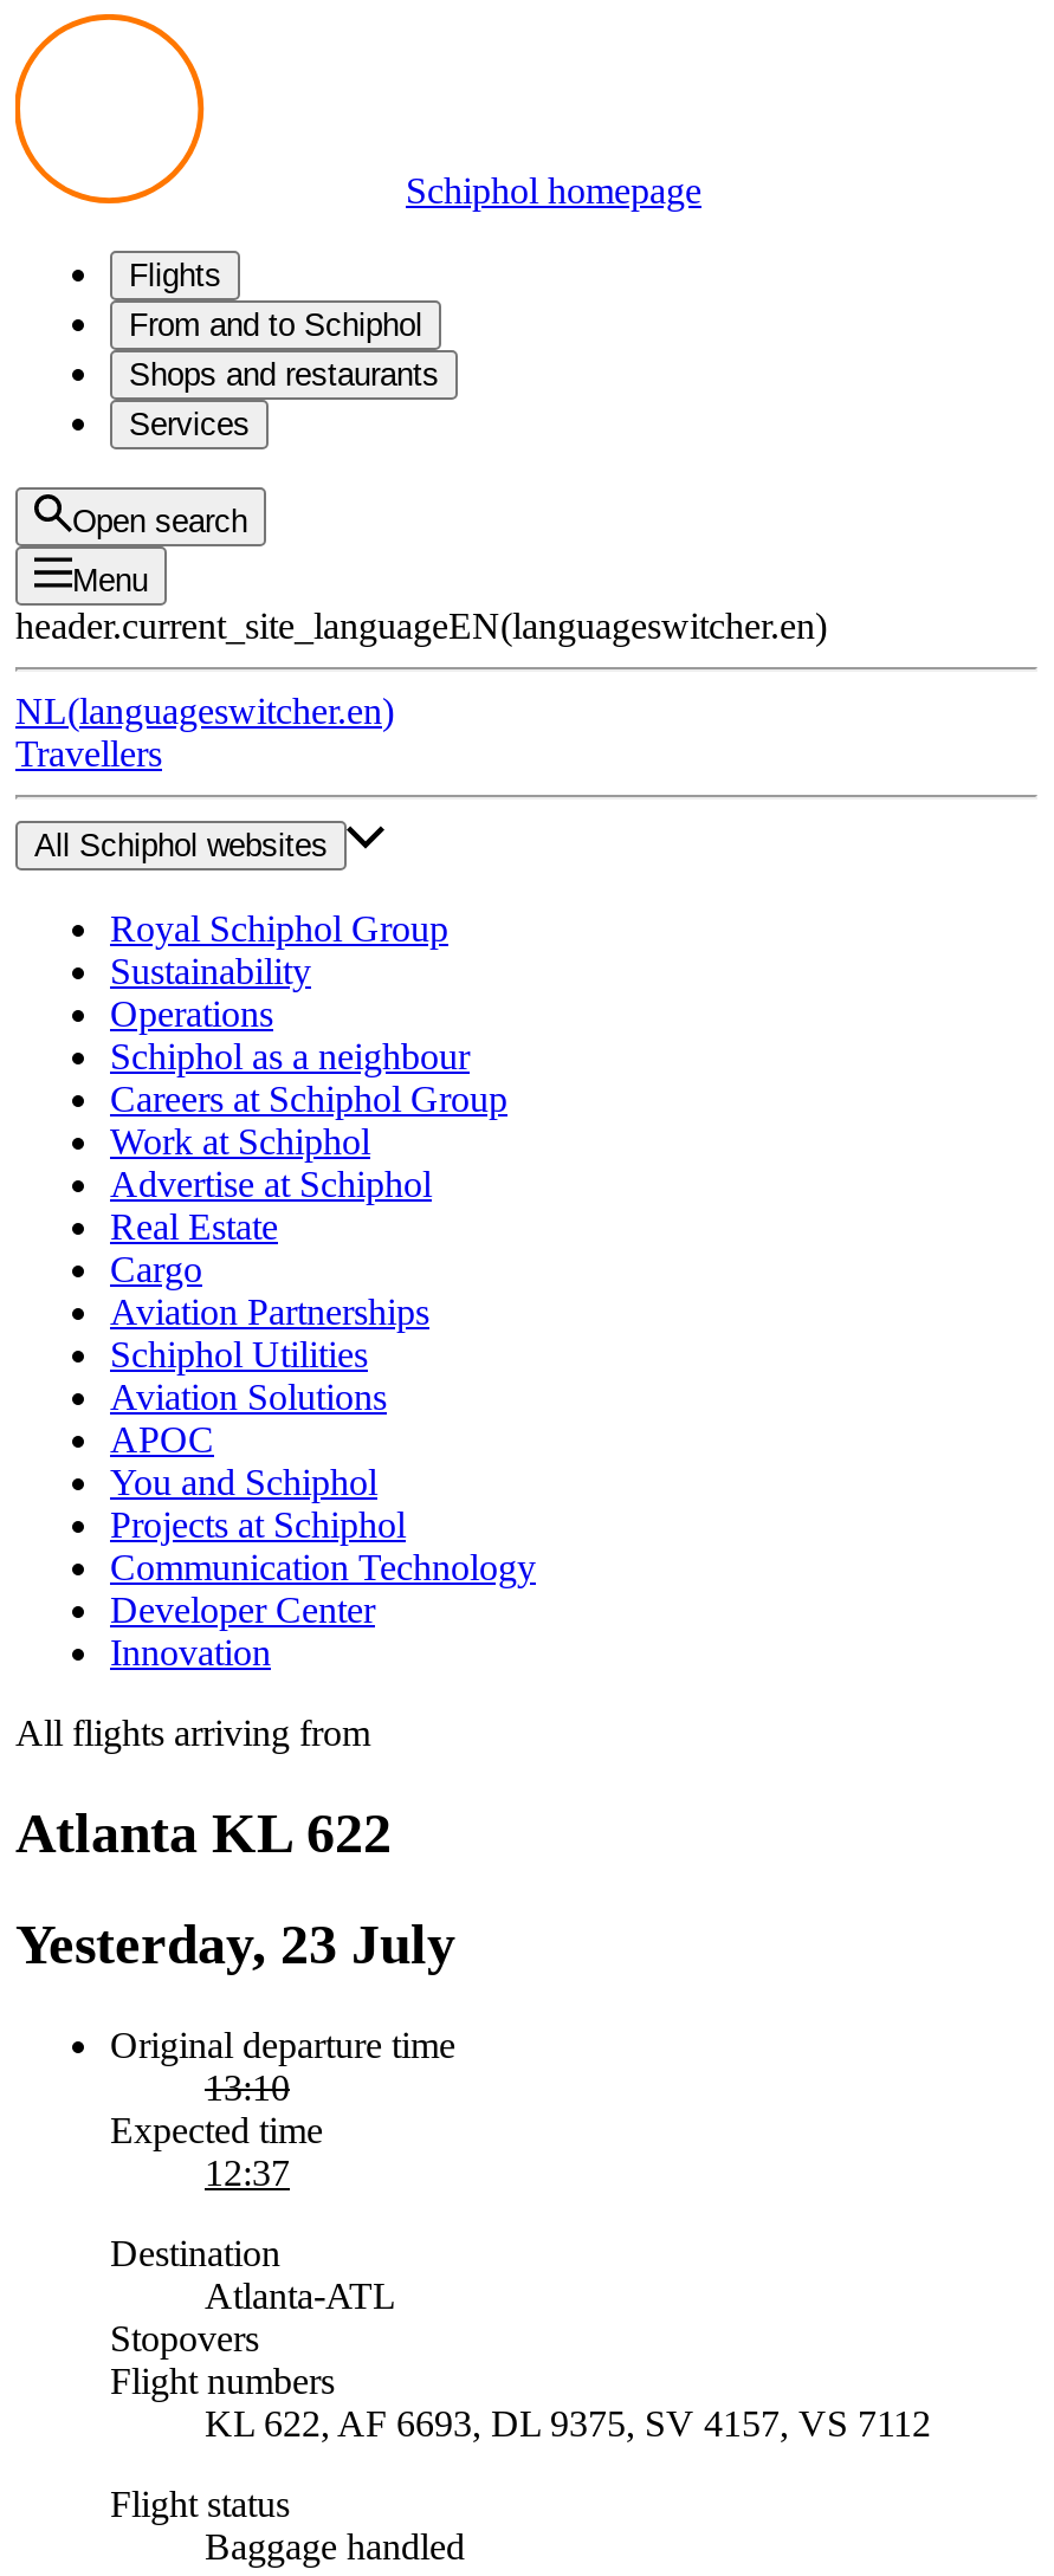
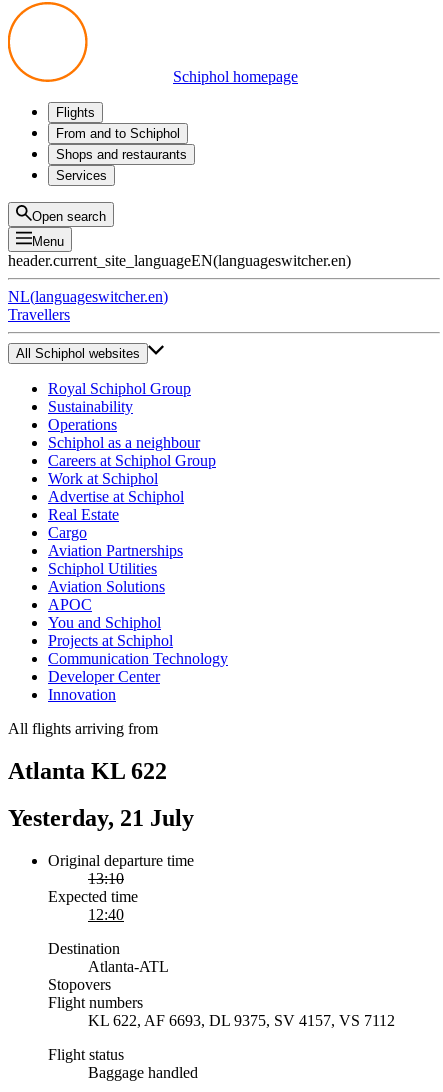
[15,1913,455,1975] Yesterday, 23 July -> [8,805,194,831] Yesterday, 21 July
[205,2152,290,2192] 12:37 -> [88,906,124,923] 12:40

